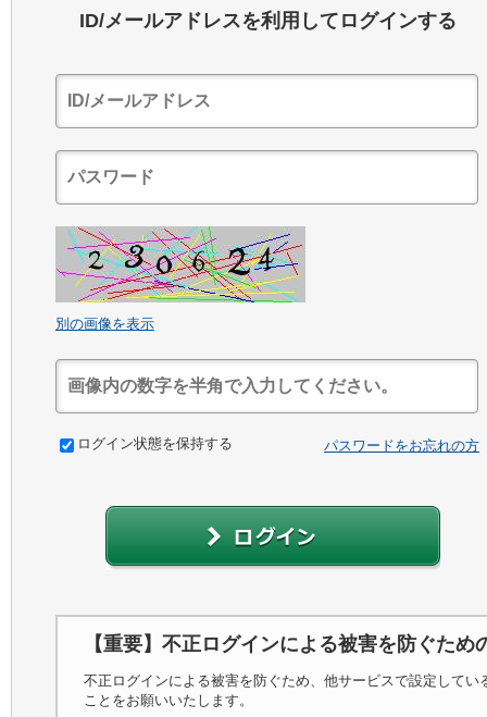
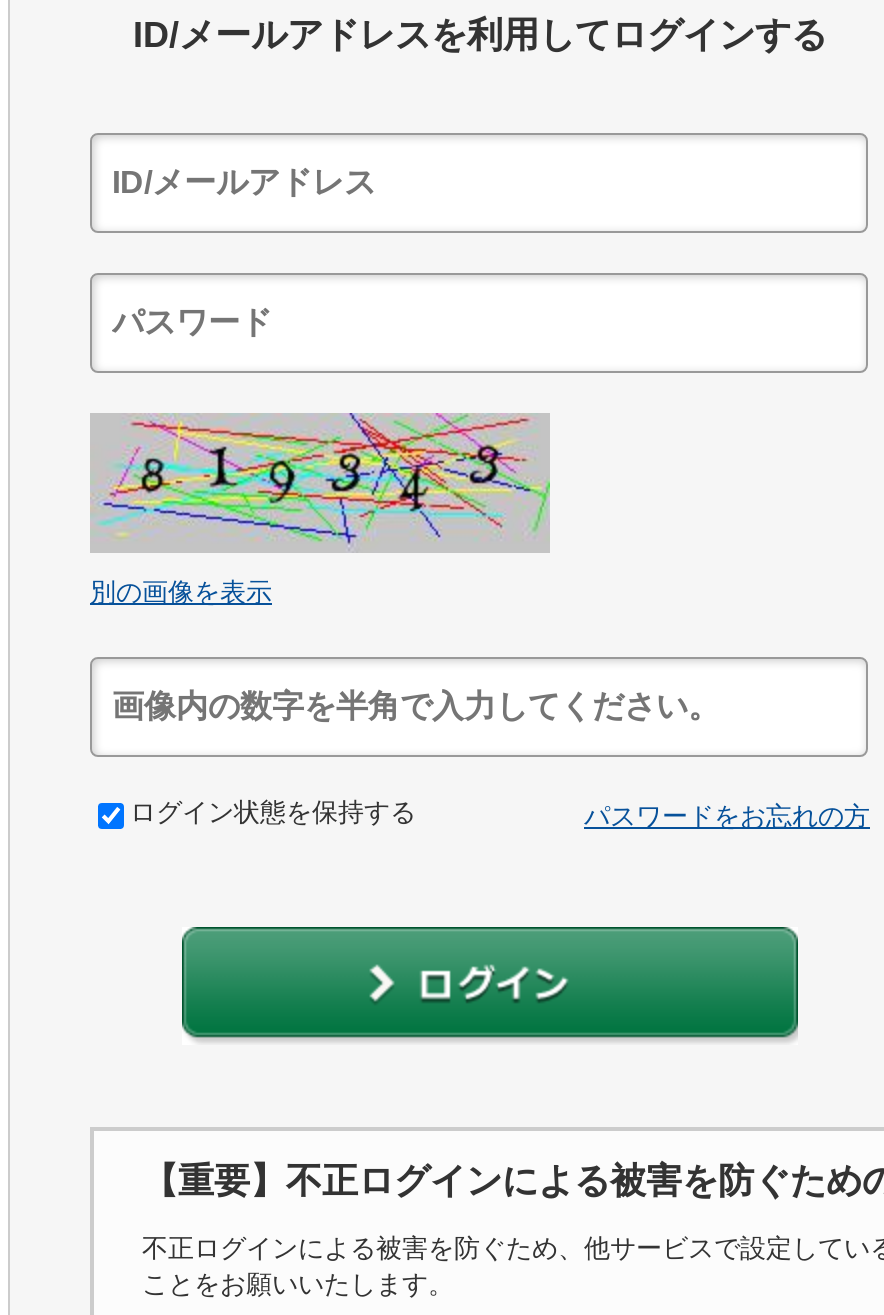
[57,226,304,304] [image] -> [100,413,550,553] [image]

